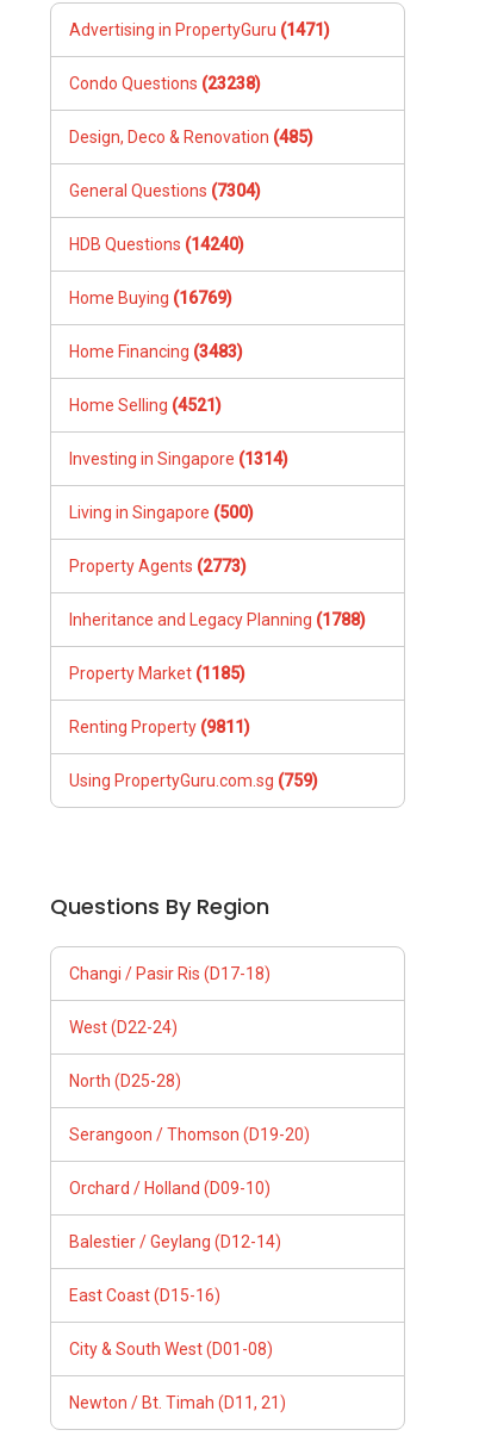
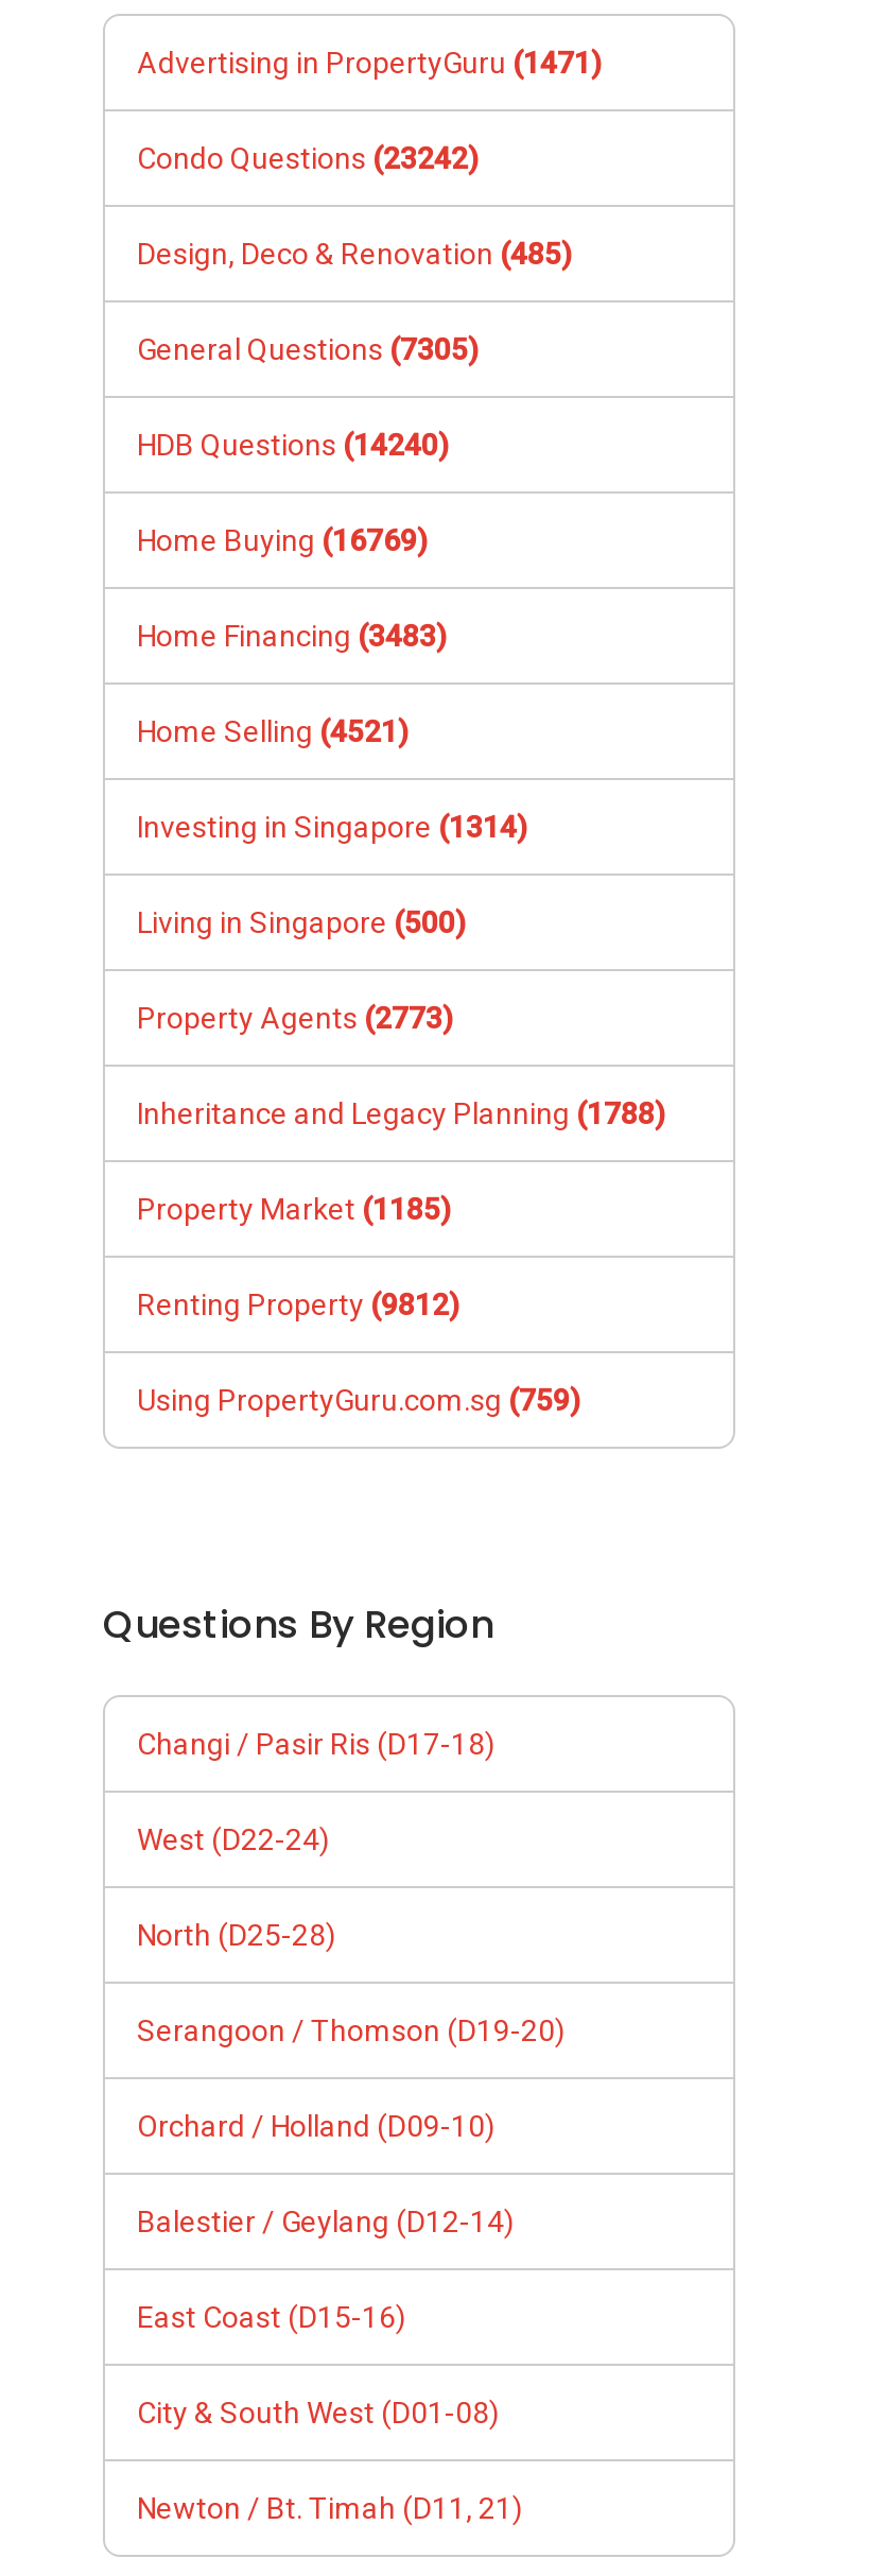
[69,73,261,92] Condo Questions (23238) -> [137,140,479,174] Condo Questions (23242)
[69,181,261,200] General Questions (7304) -> [137,331,479,365] General Questions (7305)
[69,717,250,736] Renting Property (9811) -> [137,1286,459,1320] Renting Property (9812)

